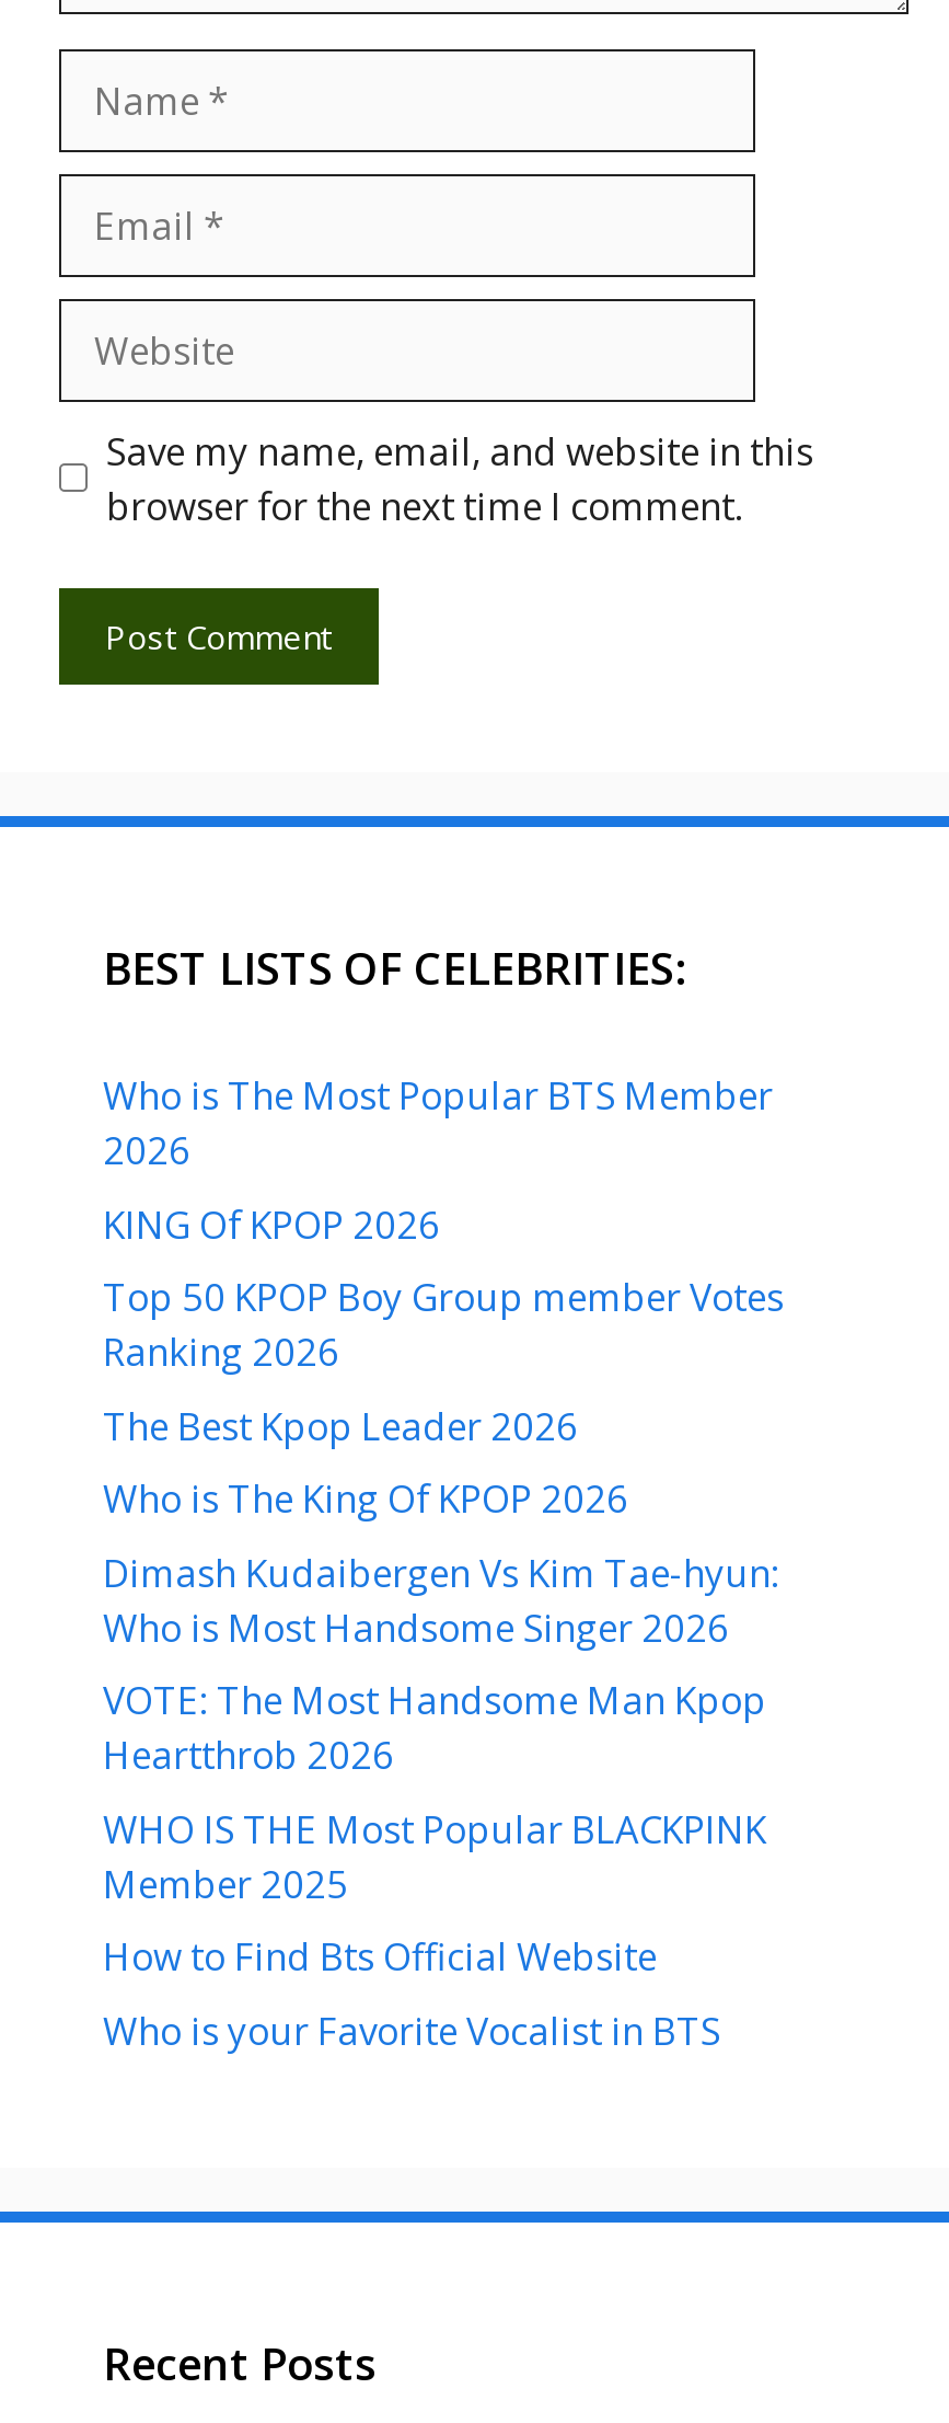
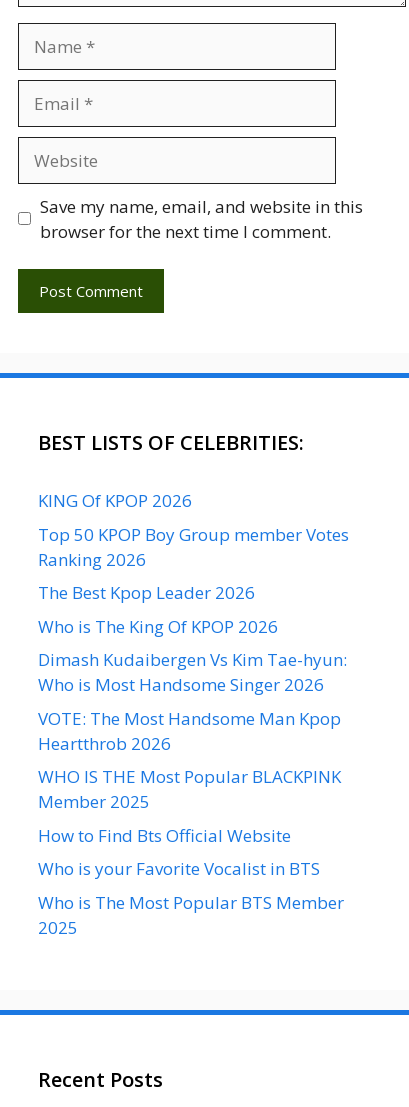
moved [103,1071,773,1121] -> [38,891,344,914]: Who is The Most Popular BTS Member
[103,1126,190,1176] 2026 -> none
moved [103,1199,784,2056] -> [38,489,349,880]: KING Of KPOP 2026 | Top 50 KPOP Boy Group member Votes | Ranking 2026 | ... | How to Find Bts Official Website | Who is your Favorite Vocalist in BTS
none -> [38,916,78,939] 2025

